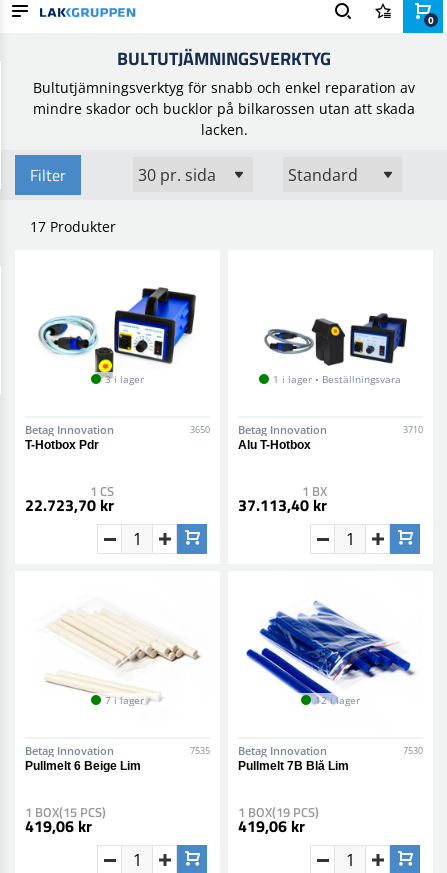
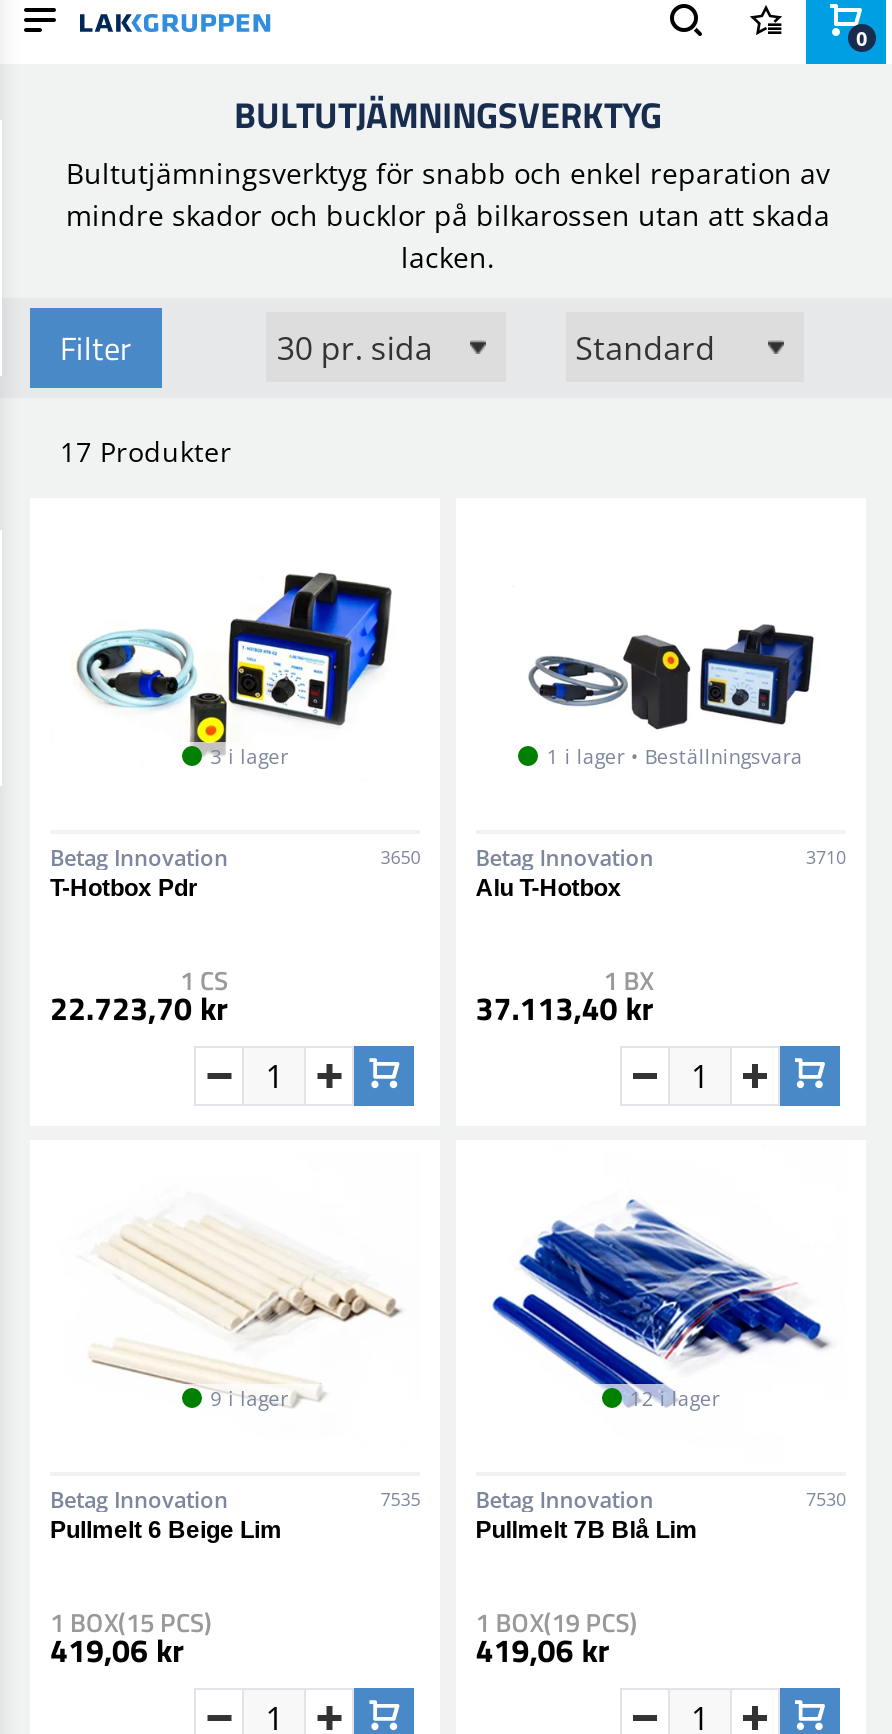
[105,693,144,707] 7 i lager -> [210,1384,288,1412] 9 i lager

